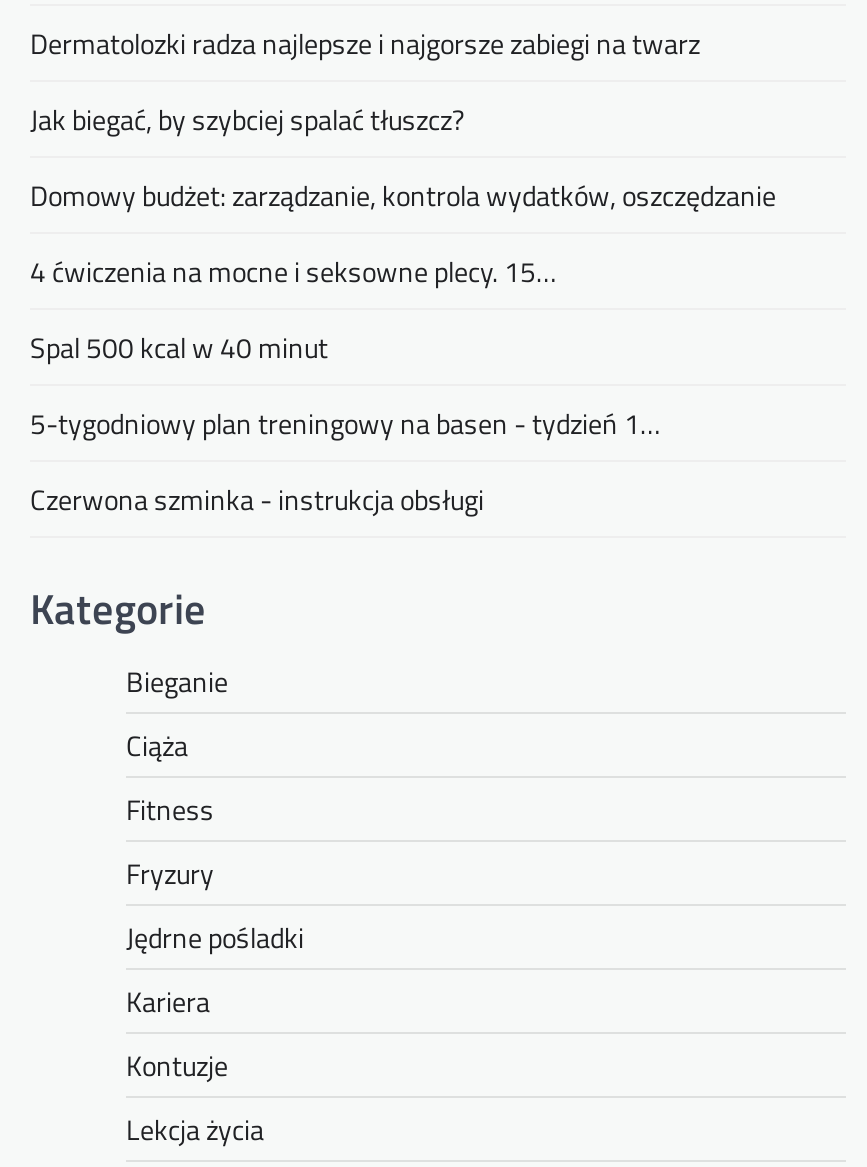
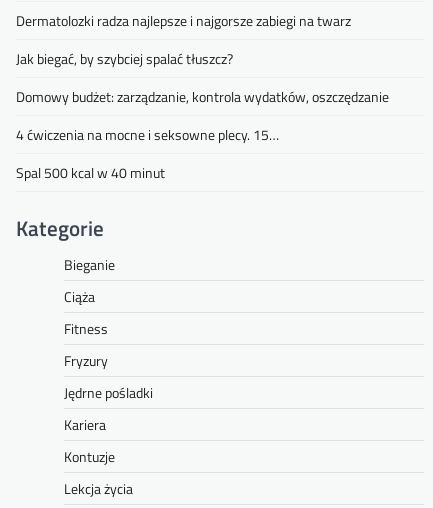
[30,401,660,519] 5-tygodniowy plan treningowy na basen - tydzień 1… | Czerwona szminka - instrukcja obsługi -> none

